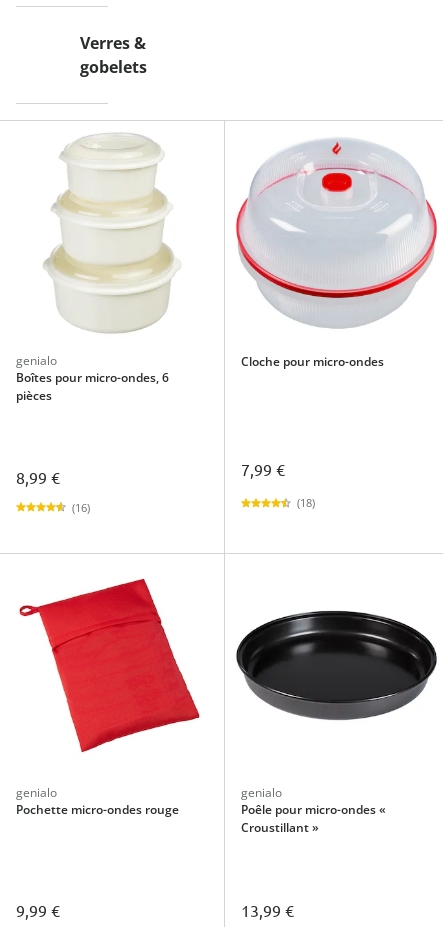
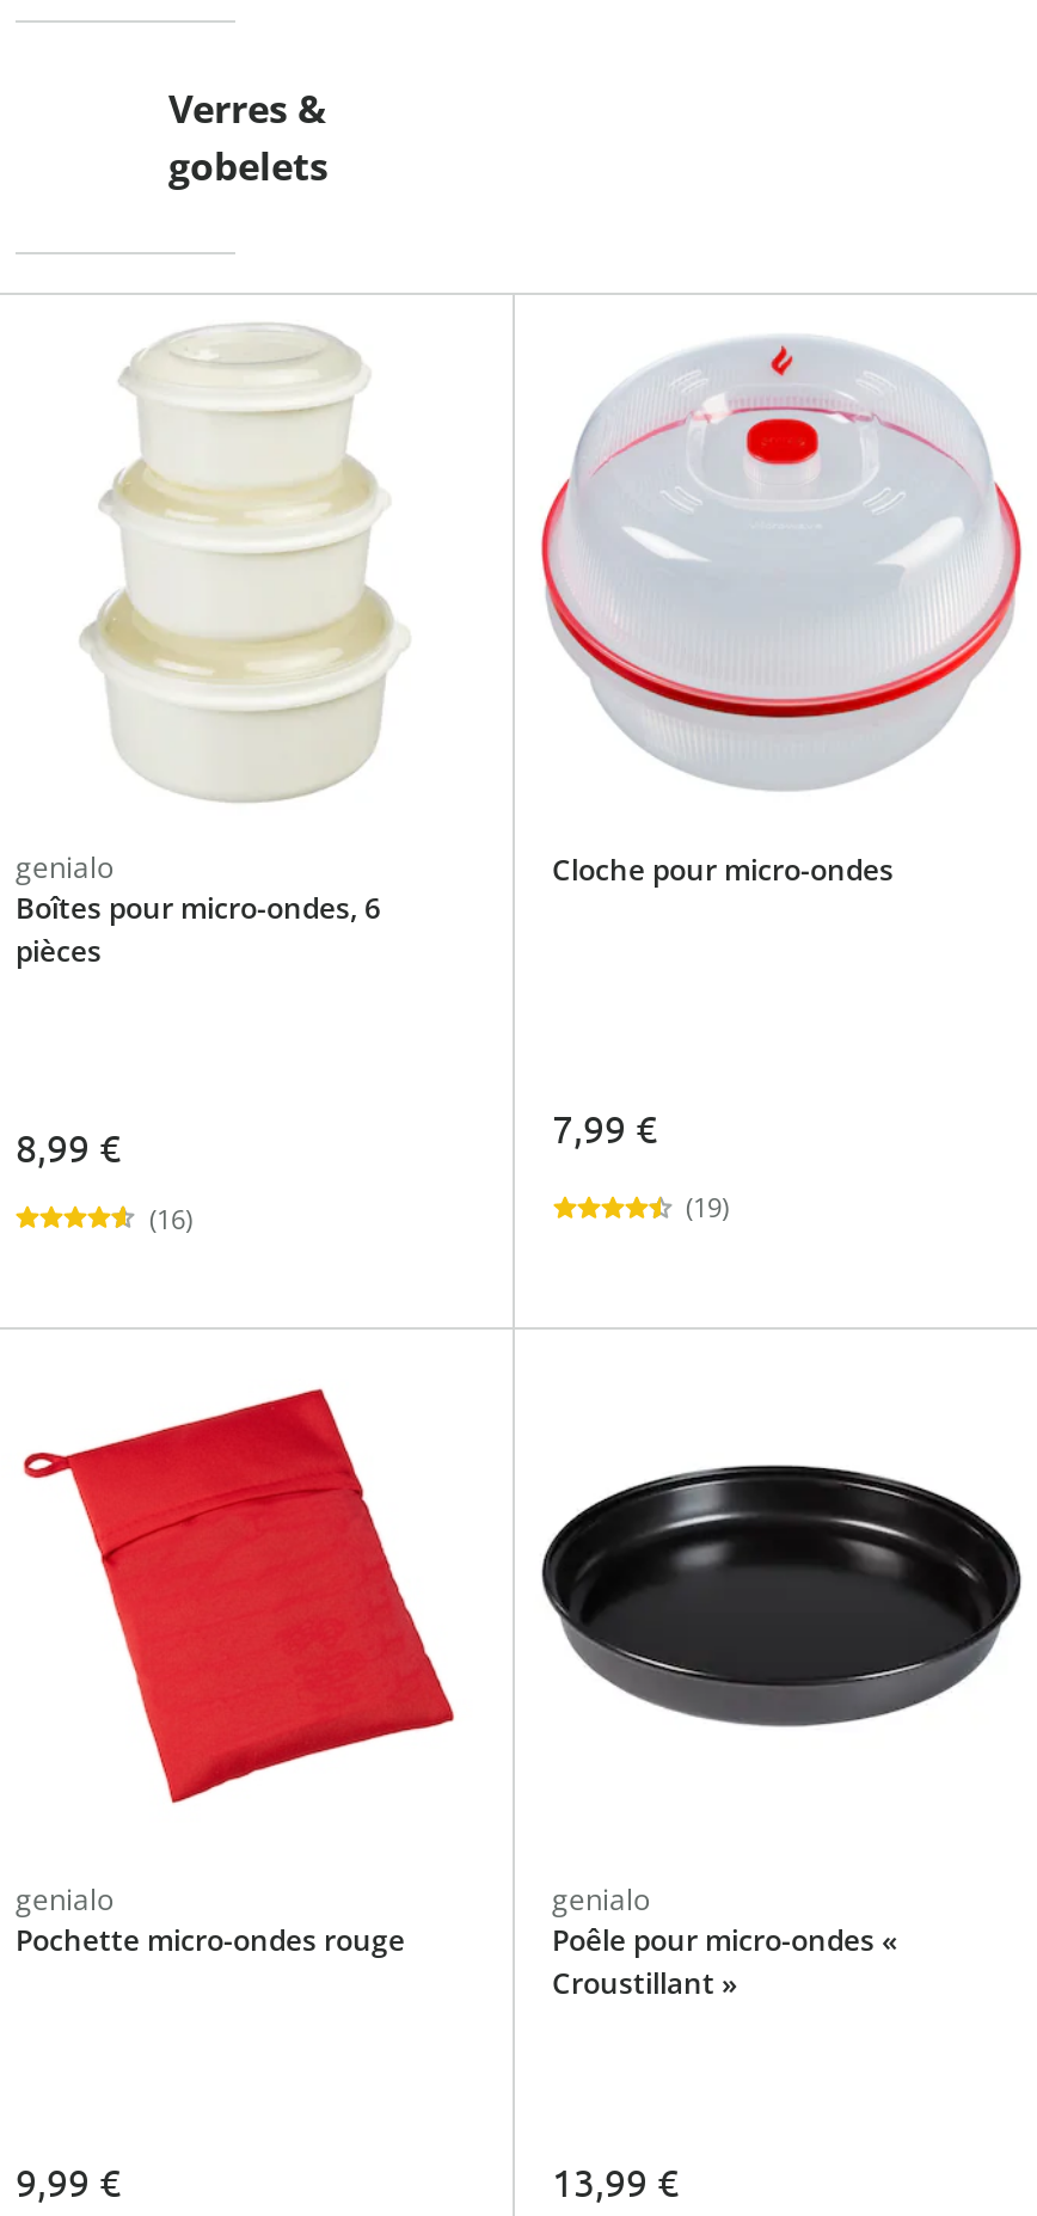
[296,495,314,510] (18) -> [686,1189,729,1225] (19)

